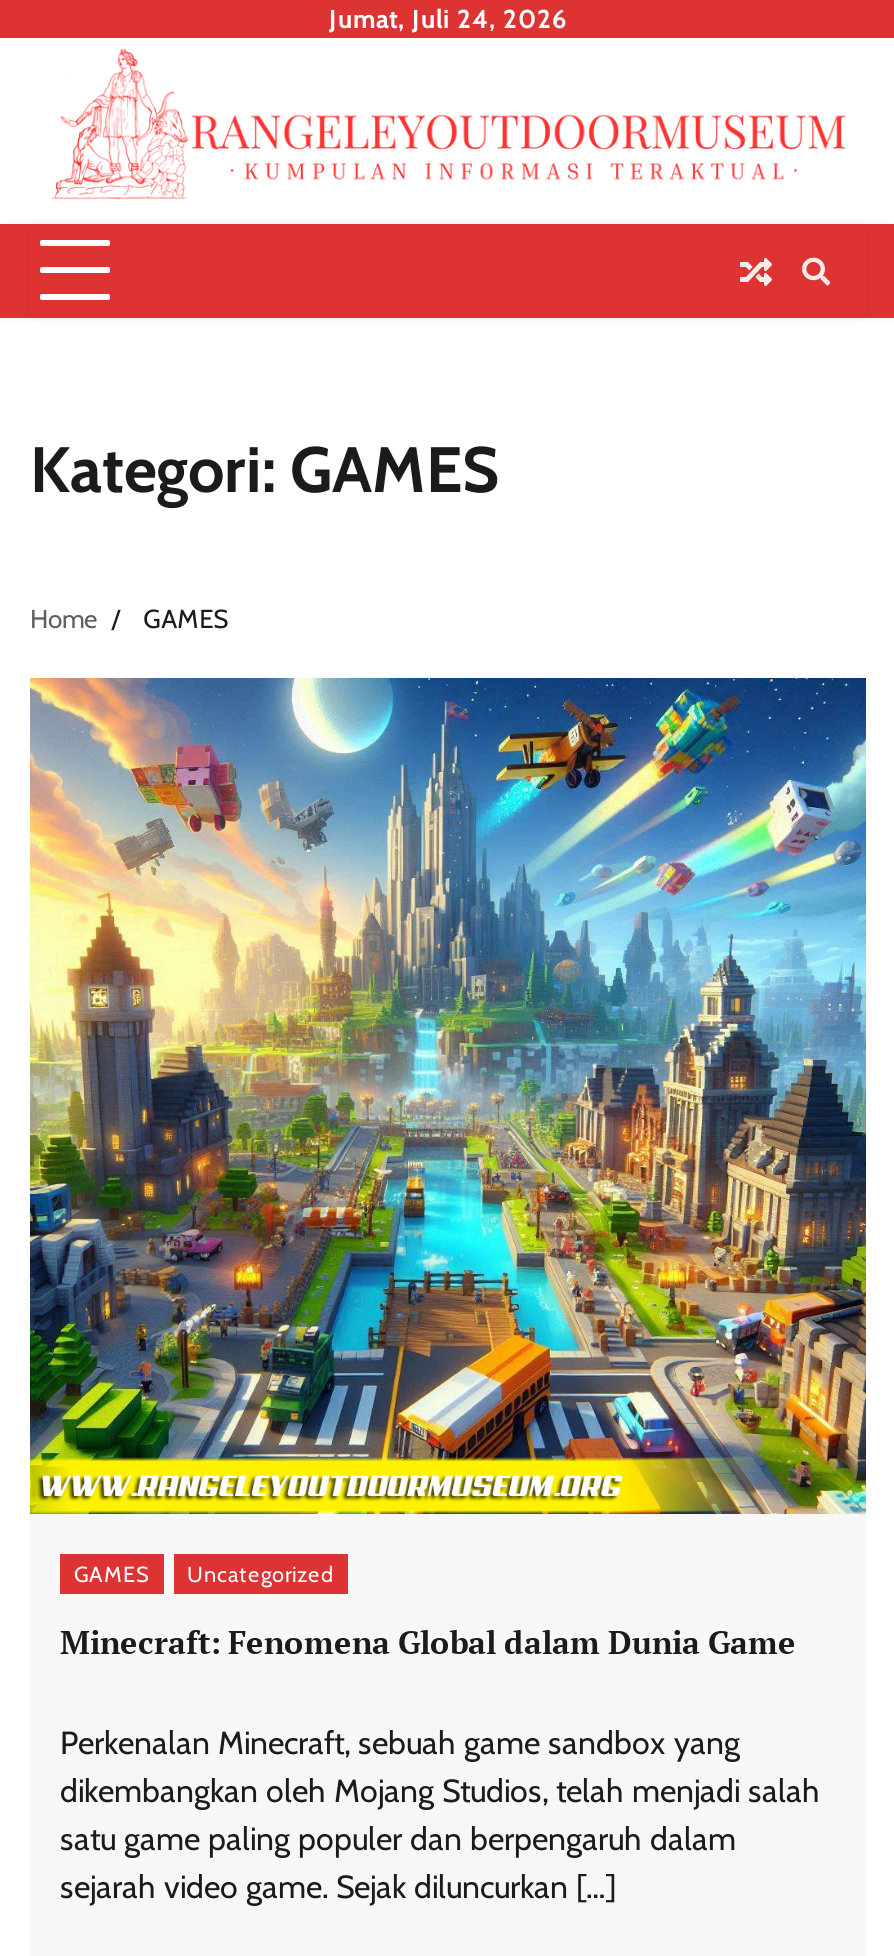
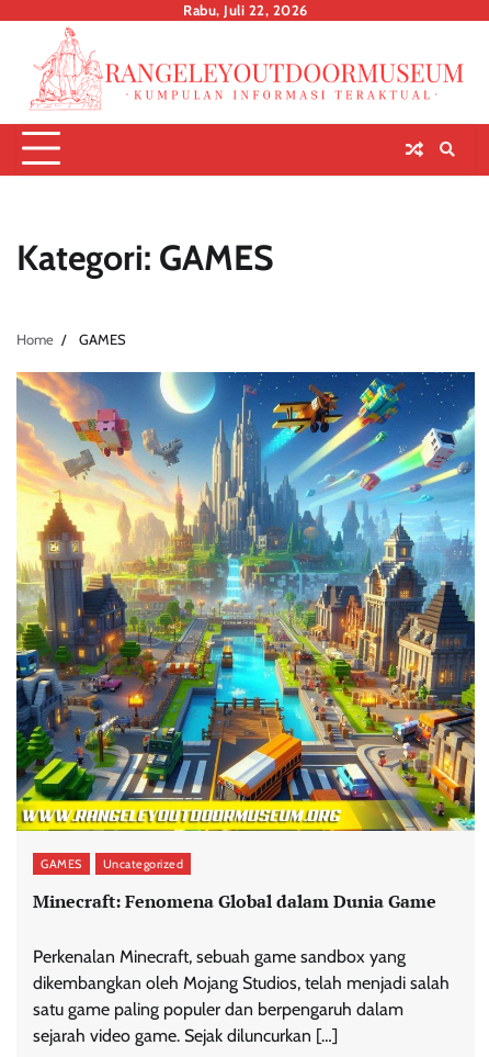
[329,4,567,34] Jumat, Juli 24, 2026 -> [183,2,308,19] Rabu, Juli 22, 2026

